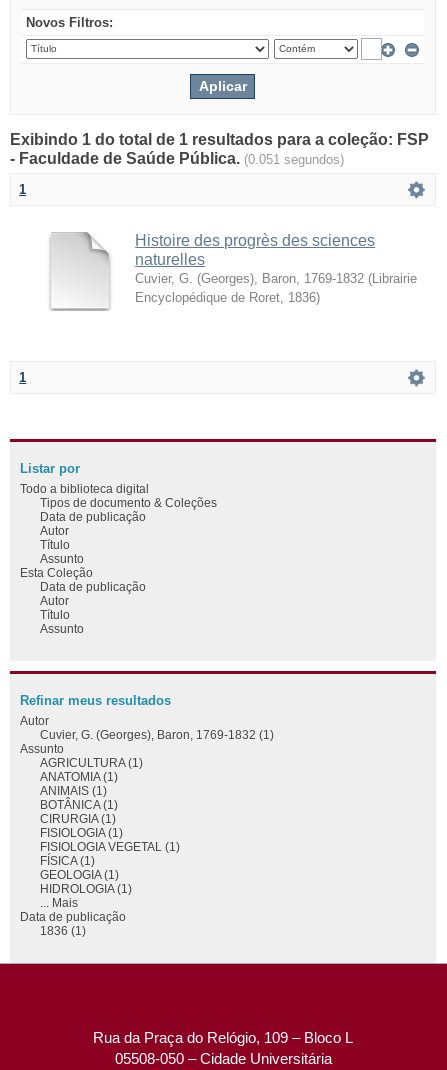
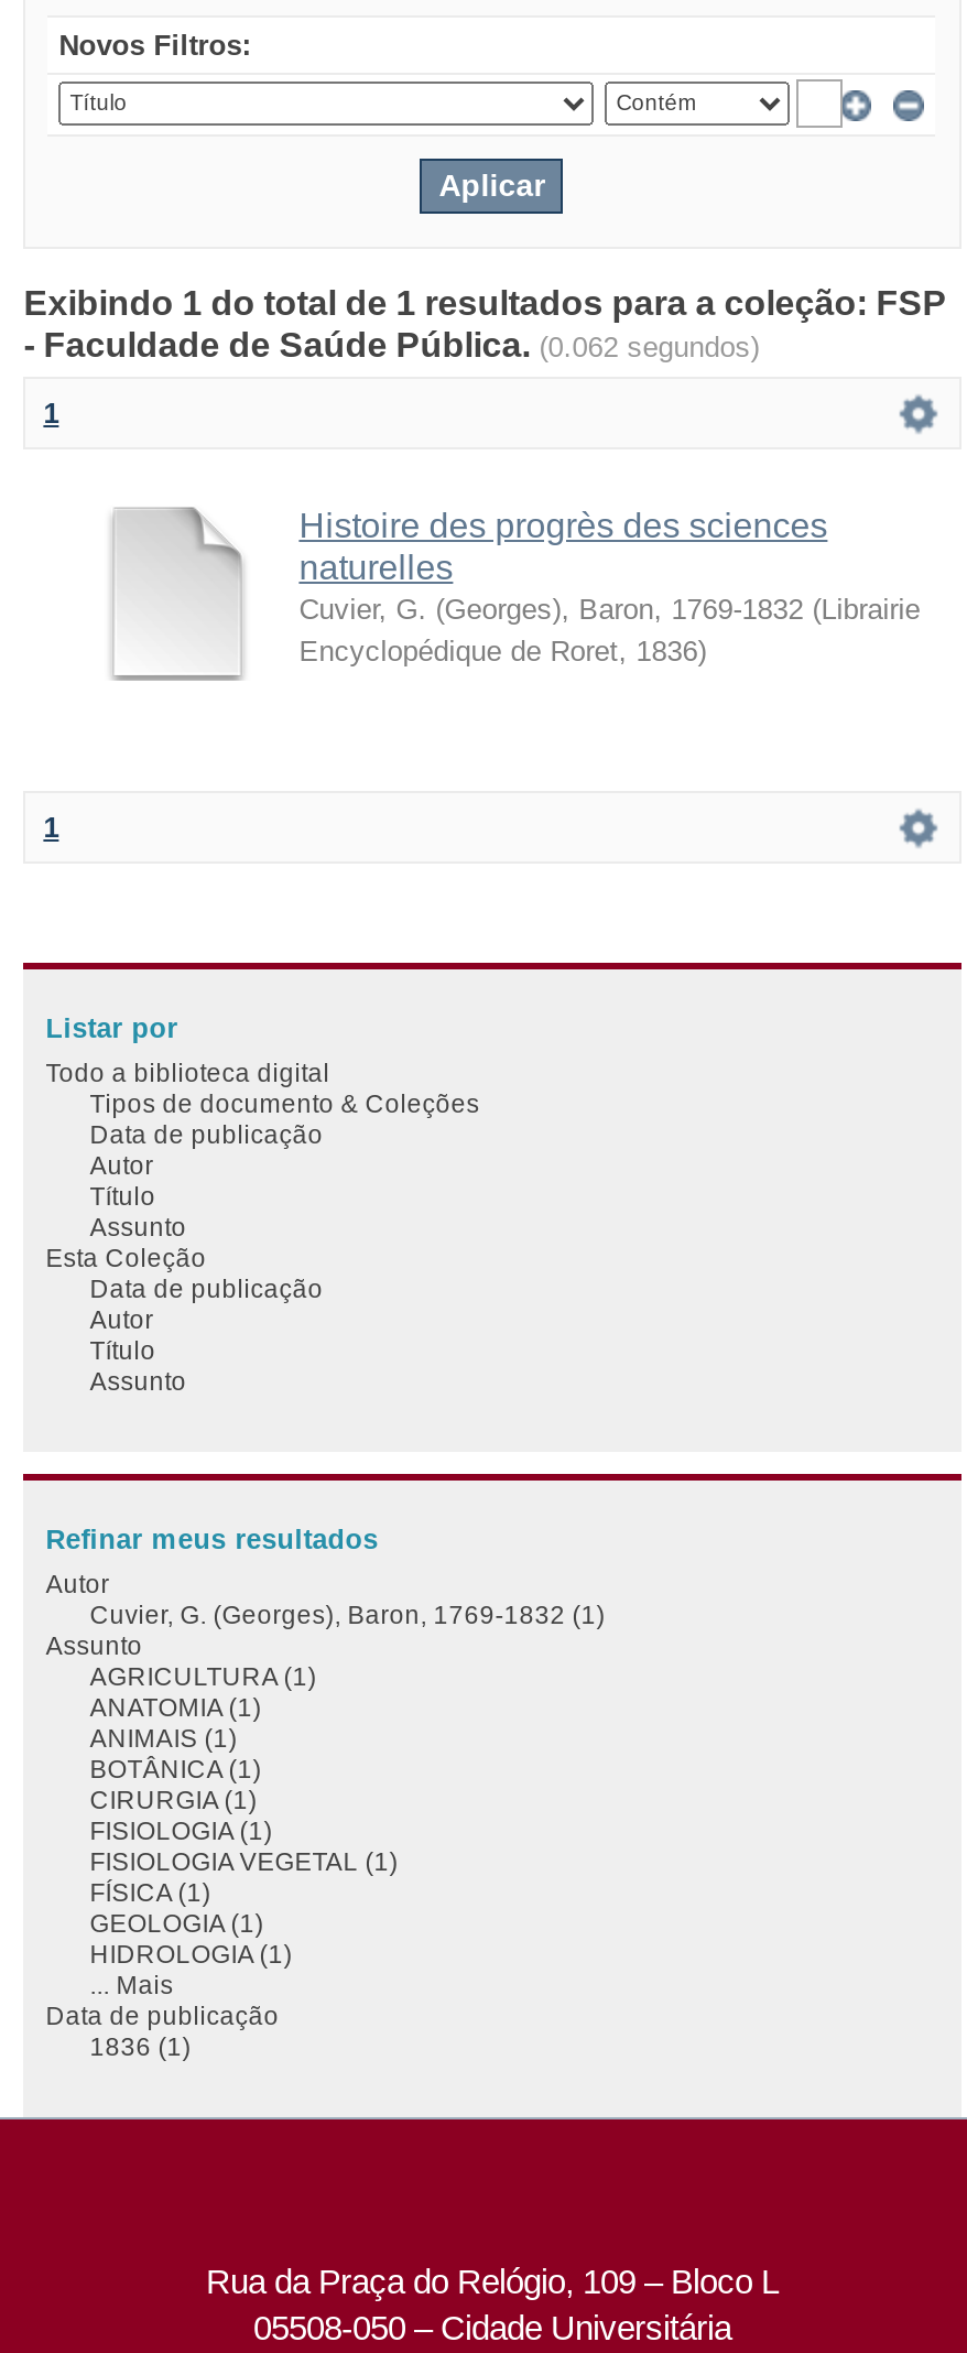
[10,150,344,167] - Faculdade de Saúde Pública. (0.051 segundos) -> [24,326,759,364] - Faculdade de Saúde Pública. (0.062 segundos)

